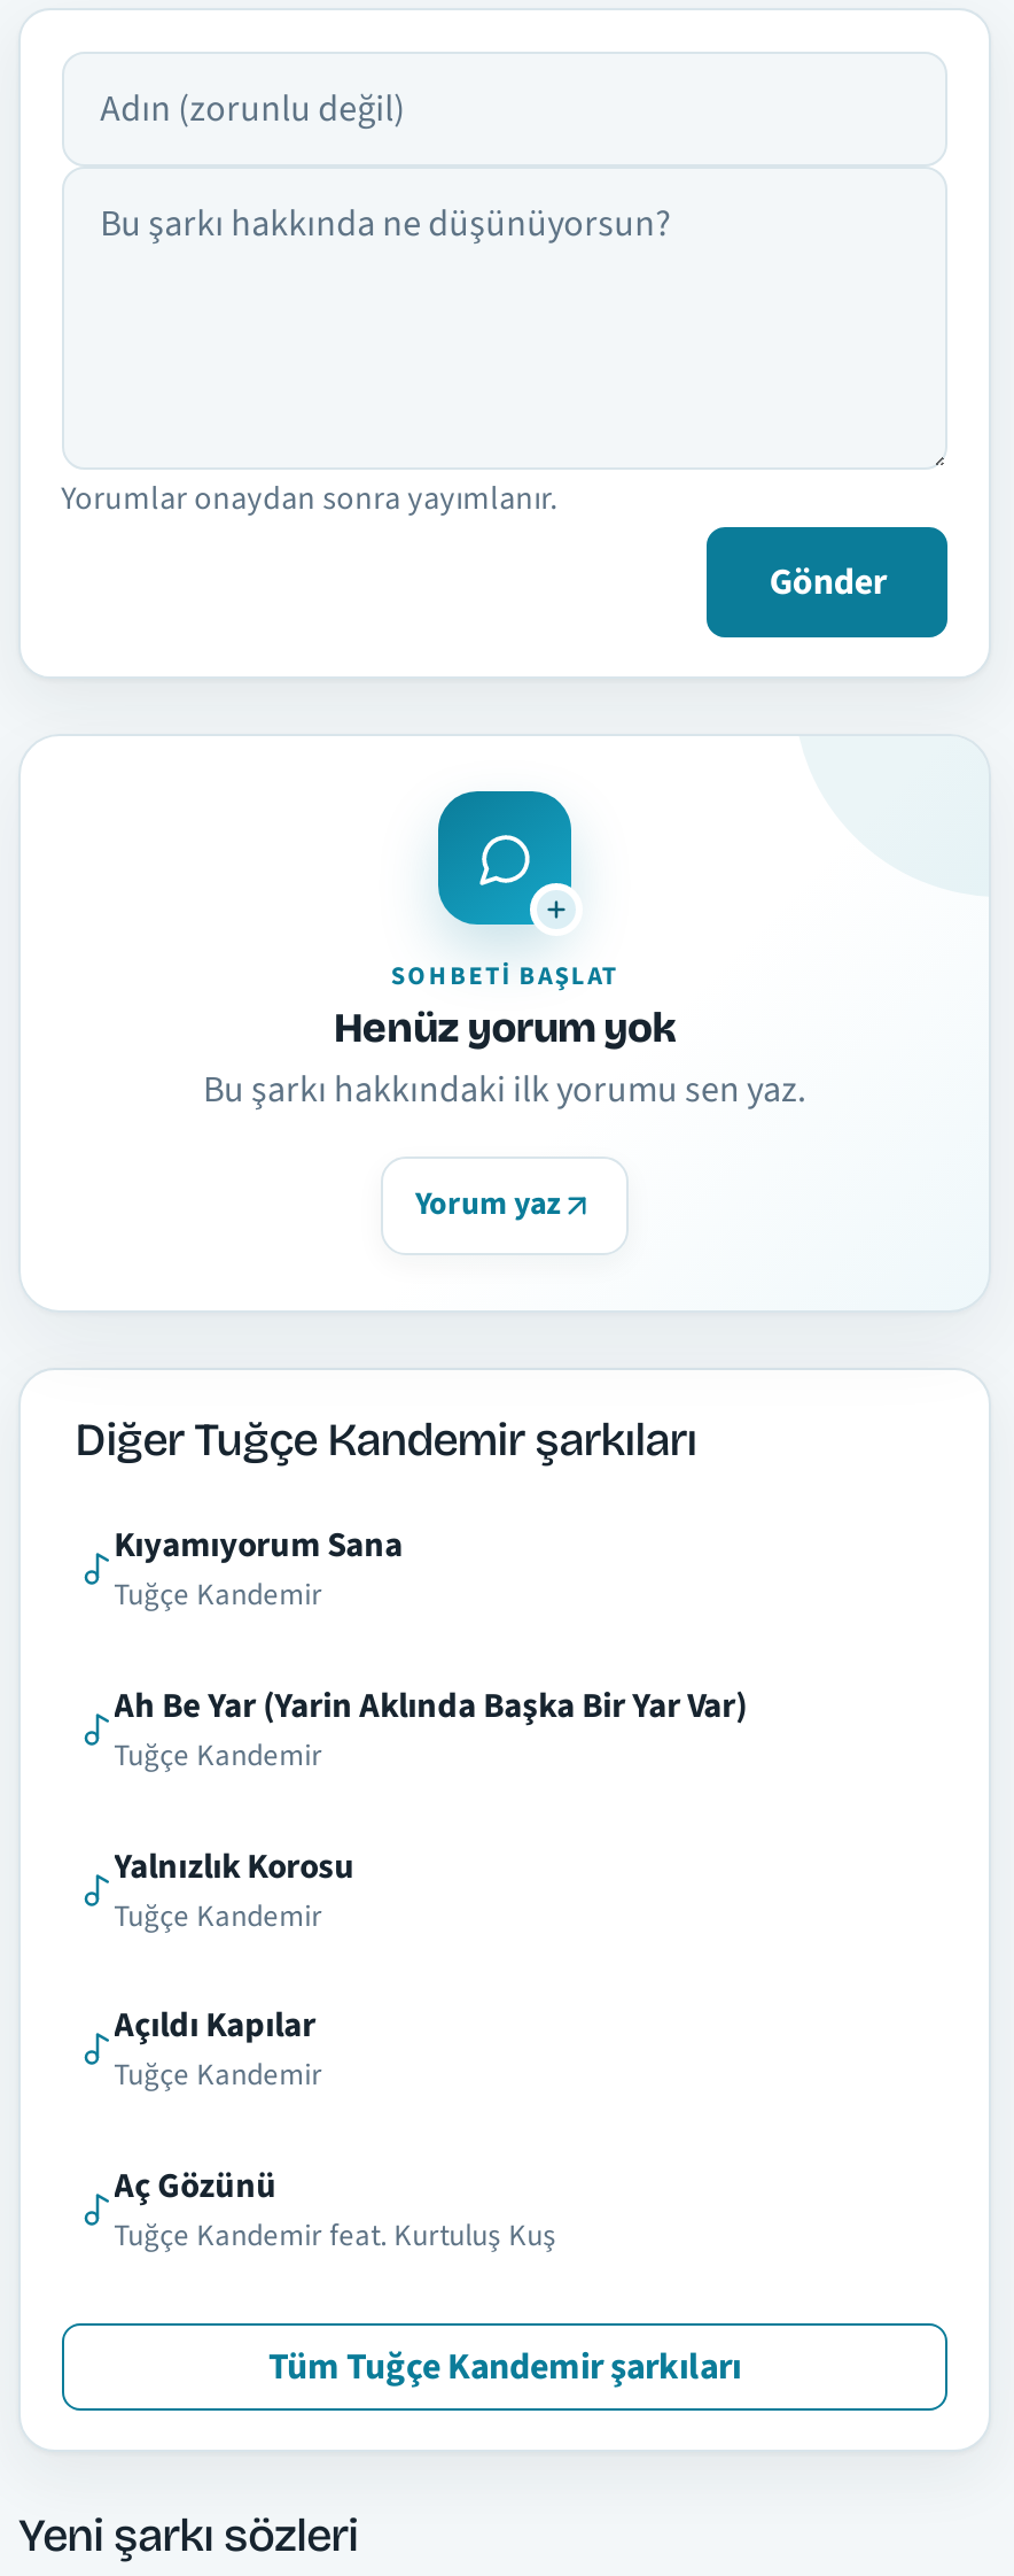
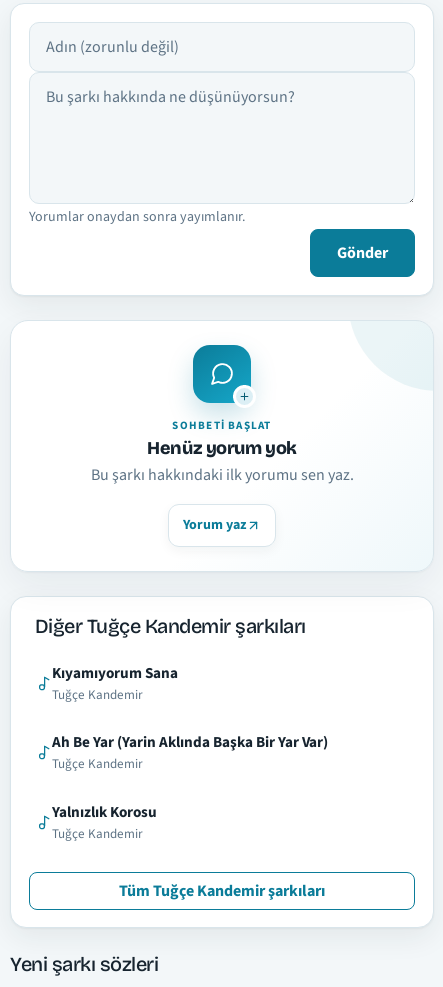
[114,2000,557,2257] Açıldı Kapılar | Tuğçe Kandemir | Aç Gözünü | Tuğçe Kandemir feat. Kurtuluş Kuş -> none

